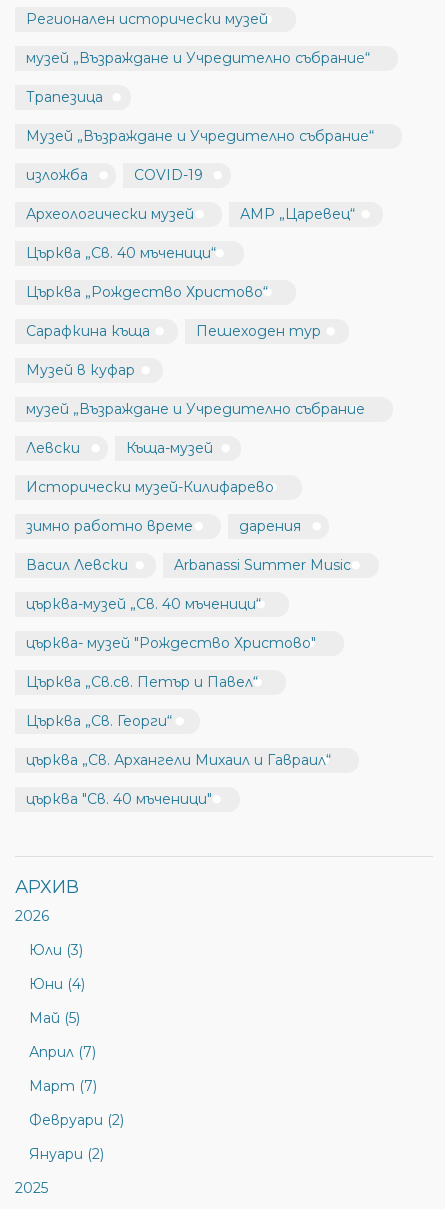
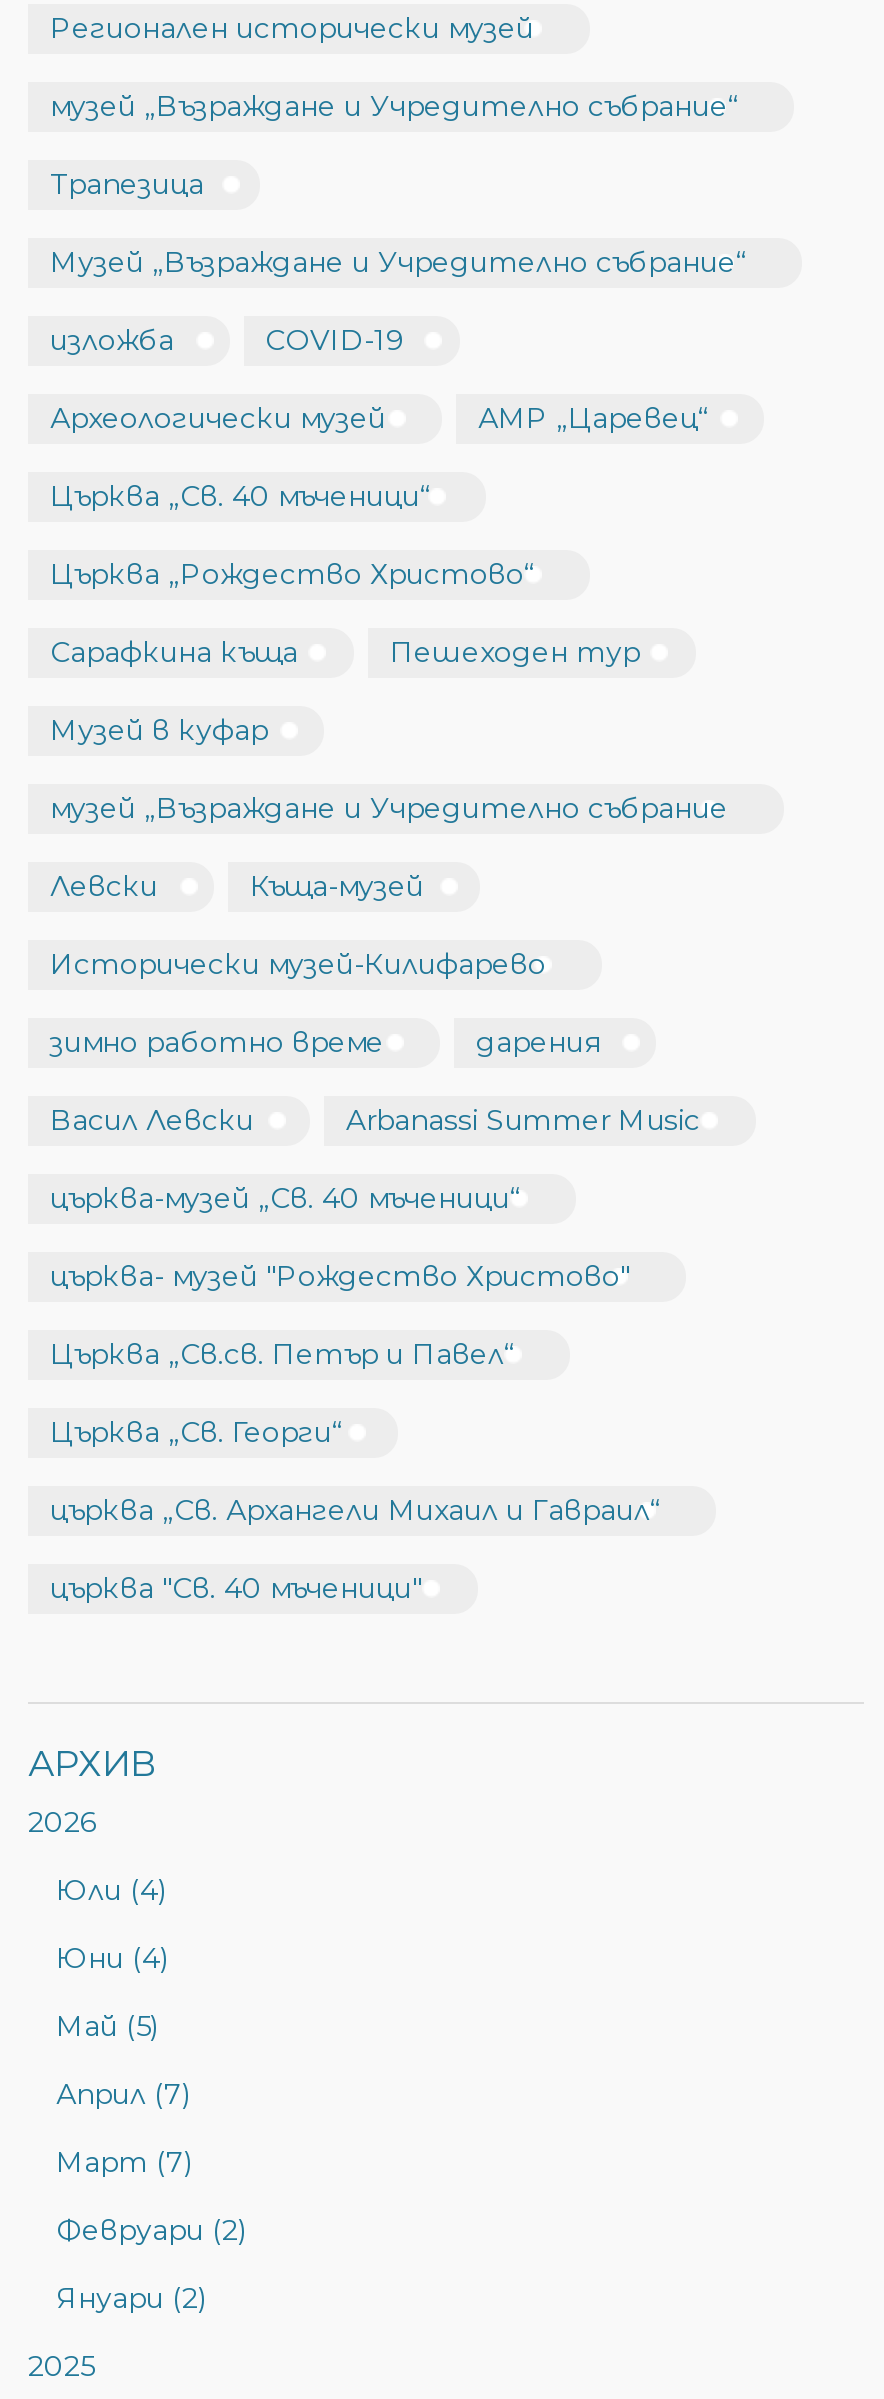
[29,941,83,959] Юли (3) -> [56,1872,166,1908] Юли (4)

